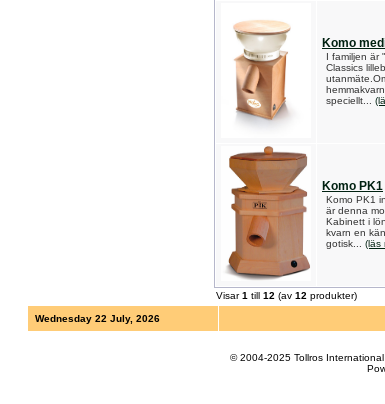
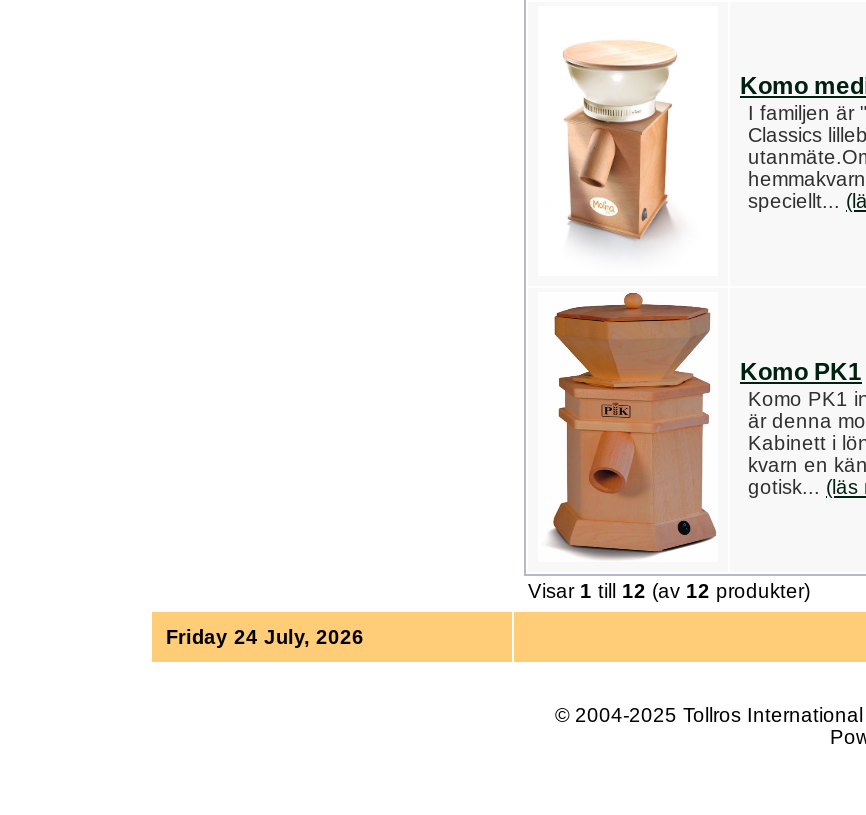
[29,313,166,324] Wednesday 22 July, 2026 -> [154,626,376,648] Friday 24 July, 2026

